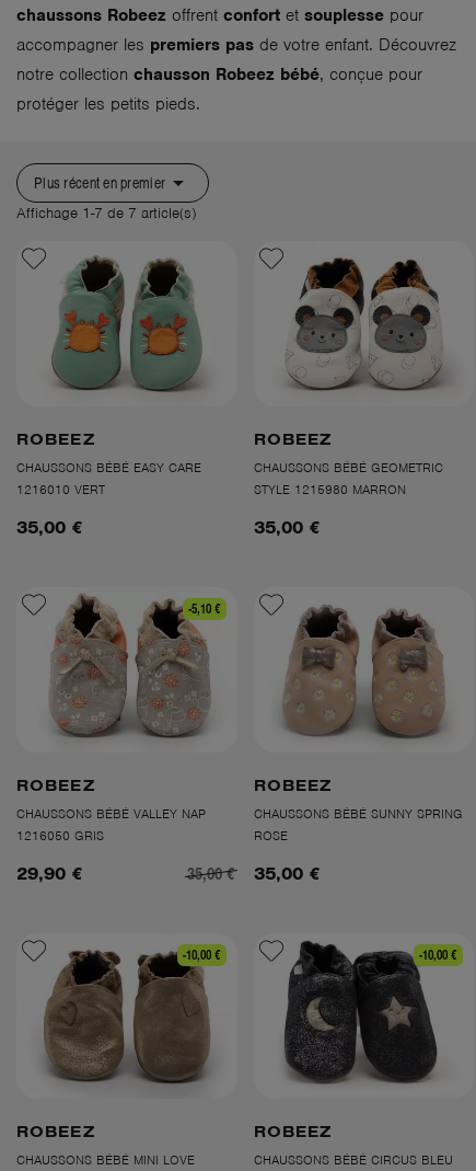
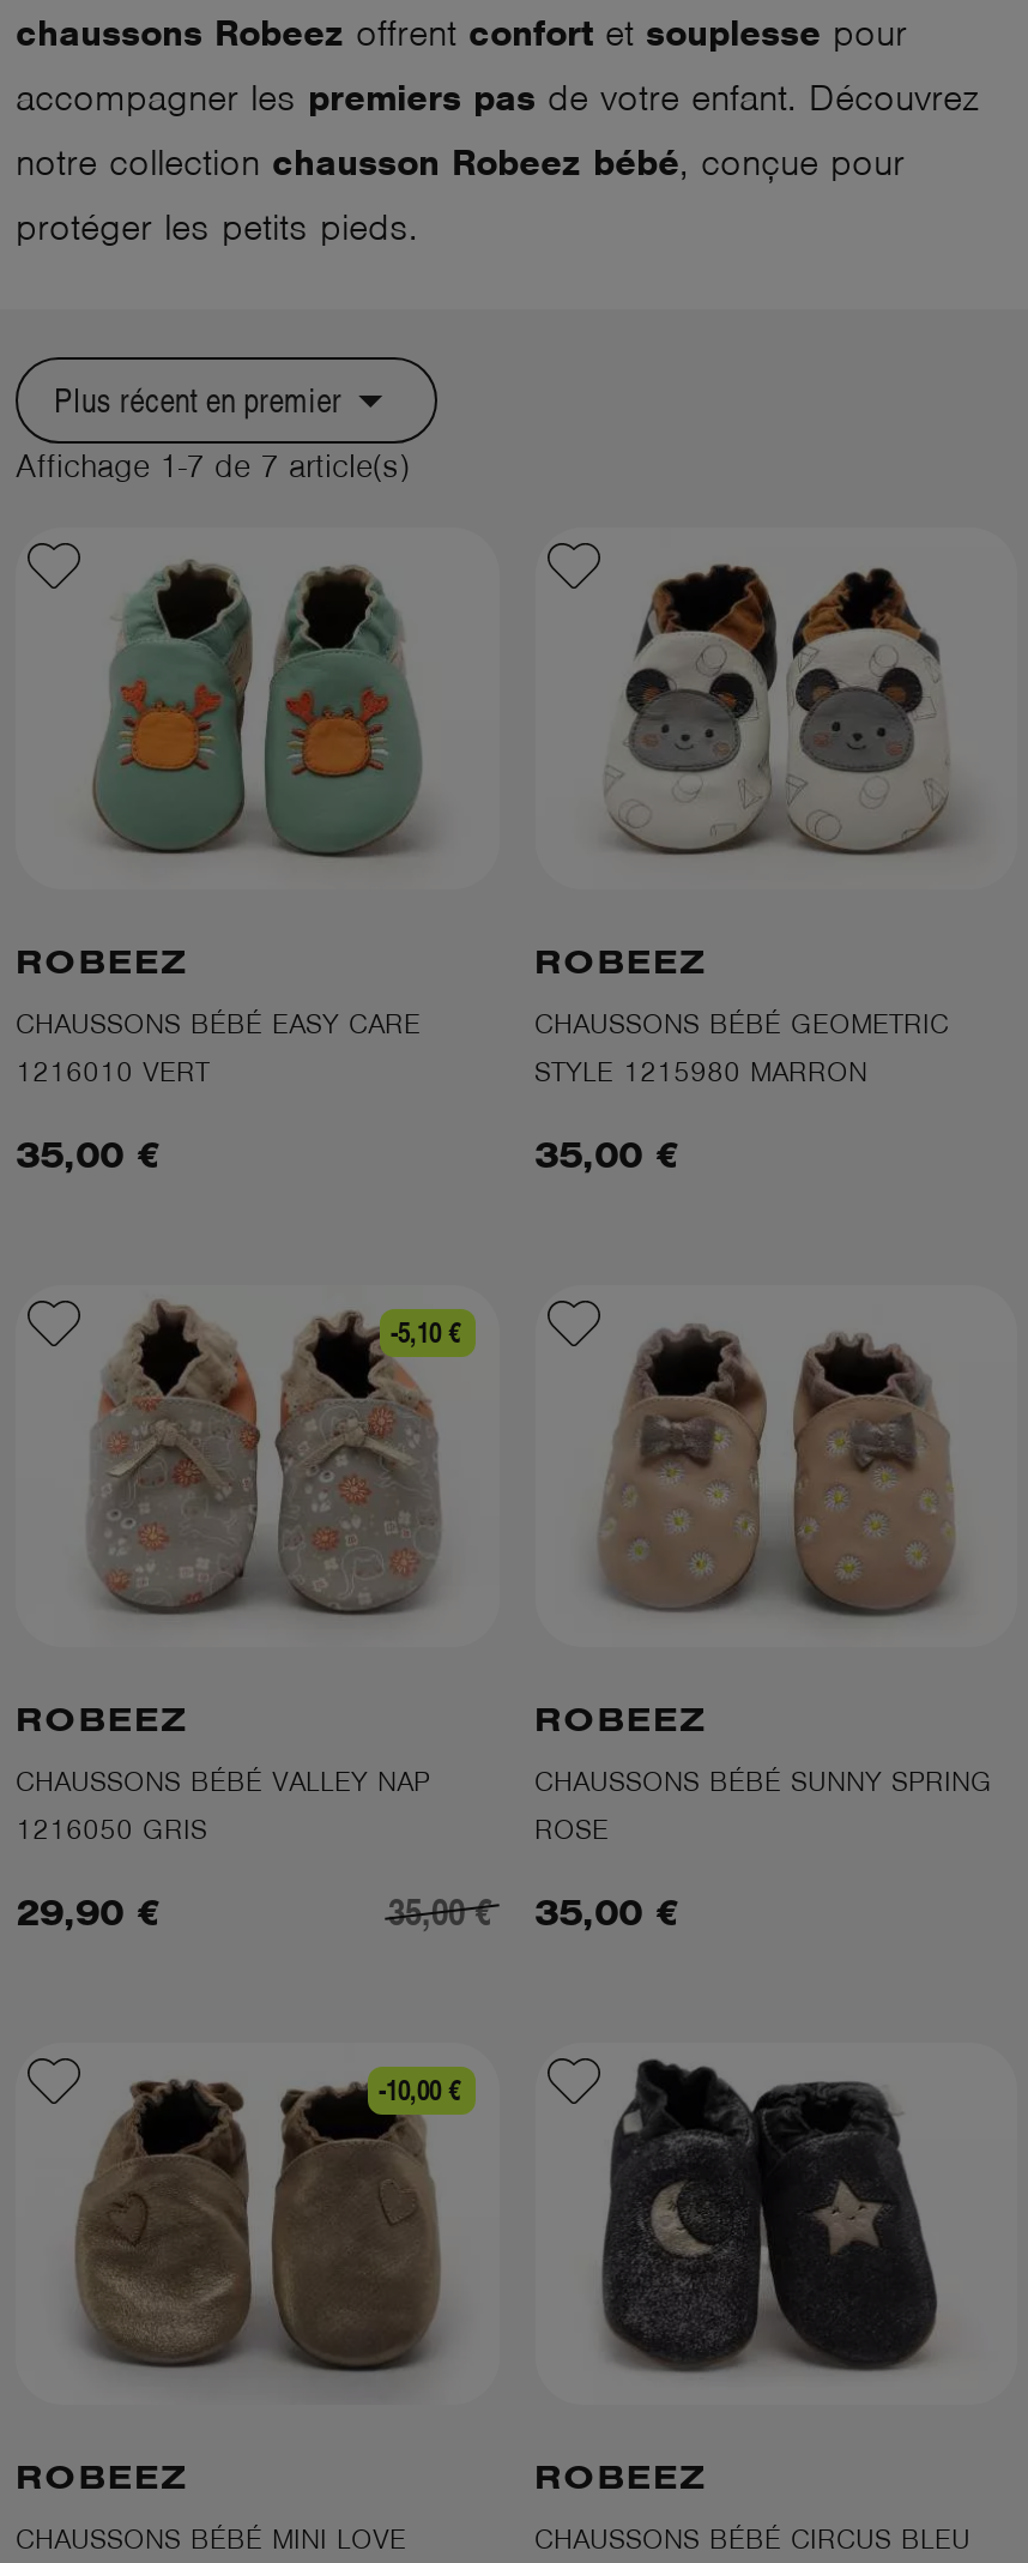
[419,945,457,964] -10,00 € -> none

